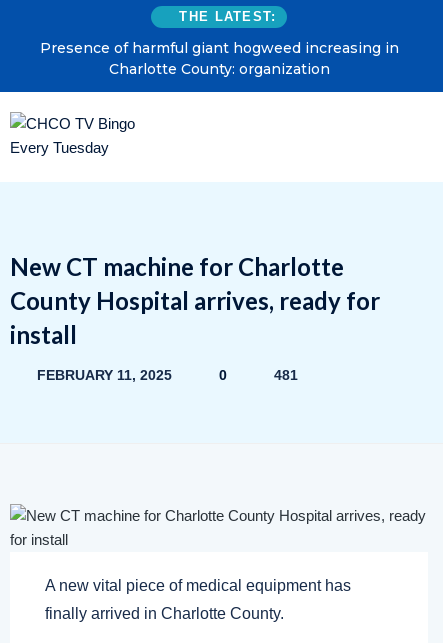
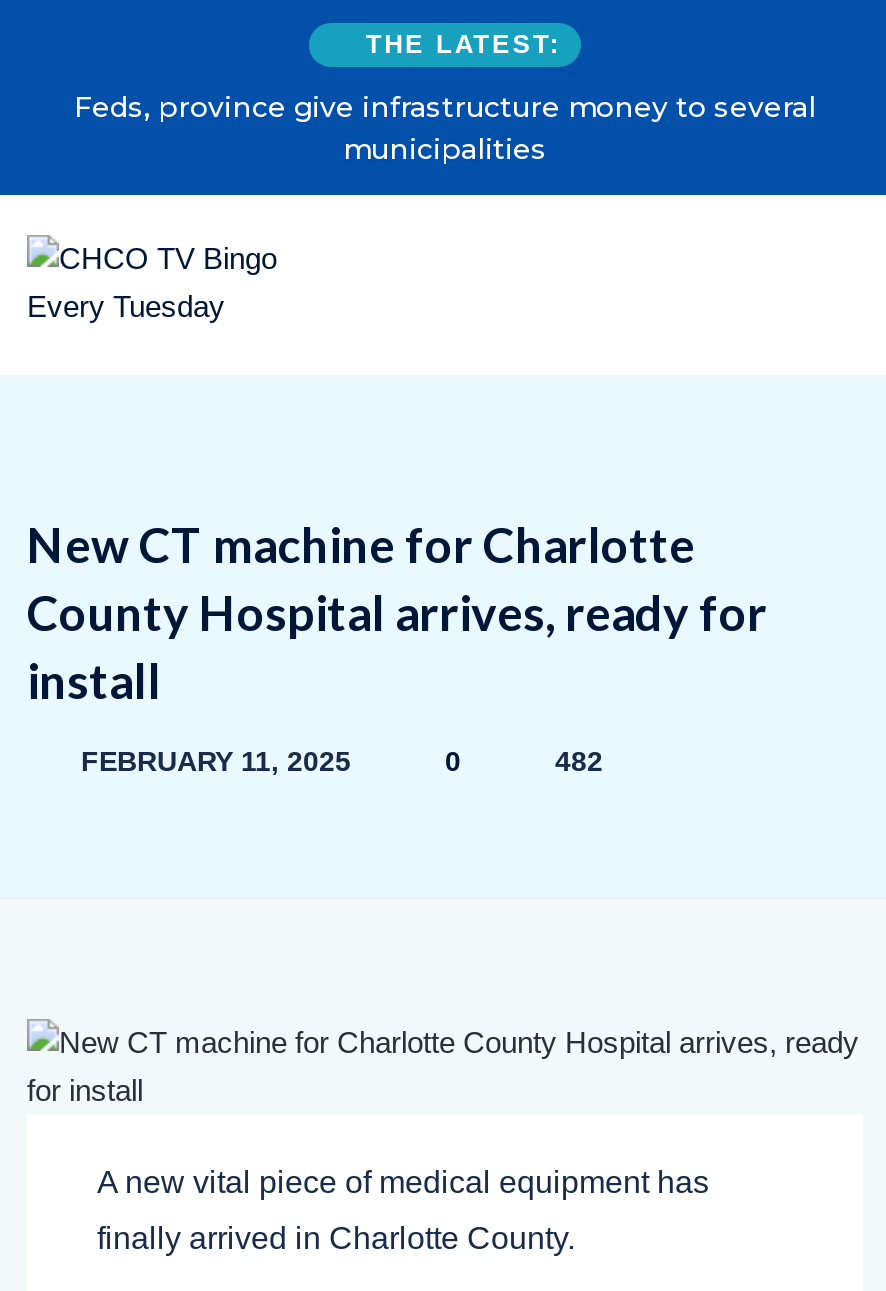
[39,39,398,78] Presence of harmful giant hogweed increasing in | Charlotte County: organization -> [74,89,816,167] Feds, province give infrastructure money to several | municipalities
[274,367,298,383] 481 -> [555,745,603,777] 482

